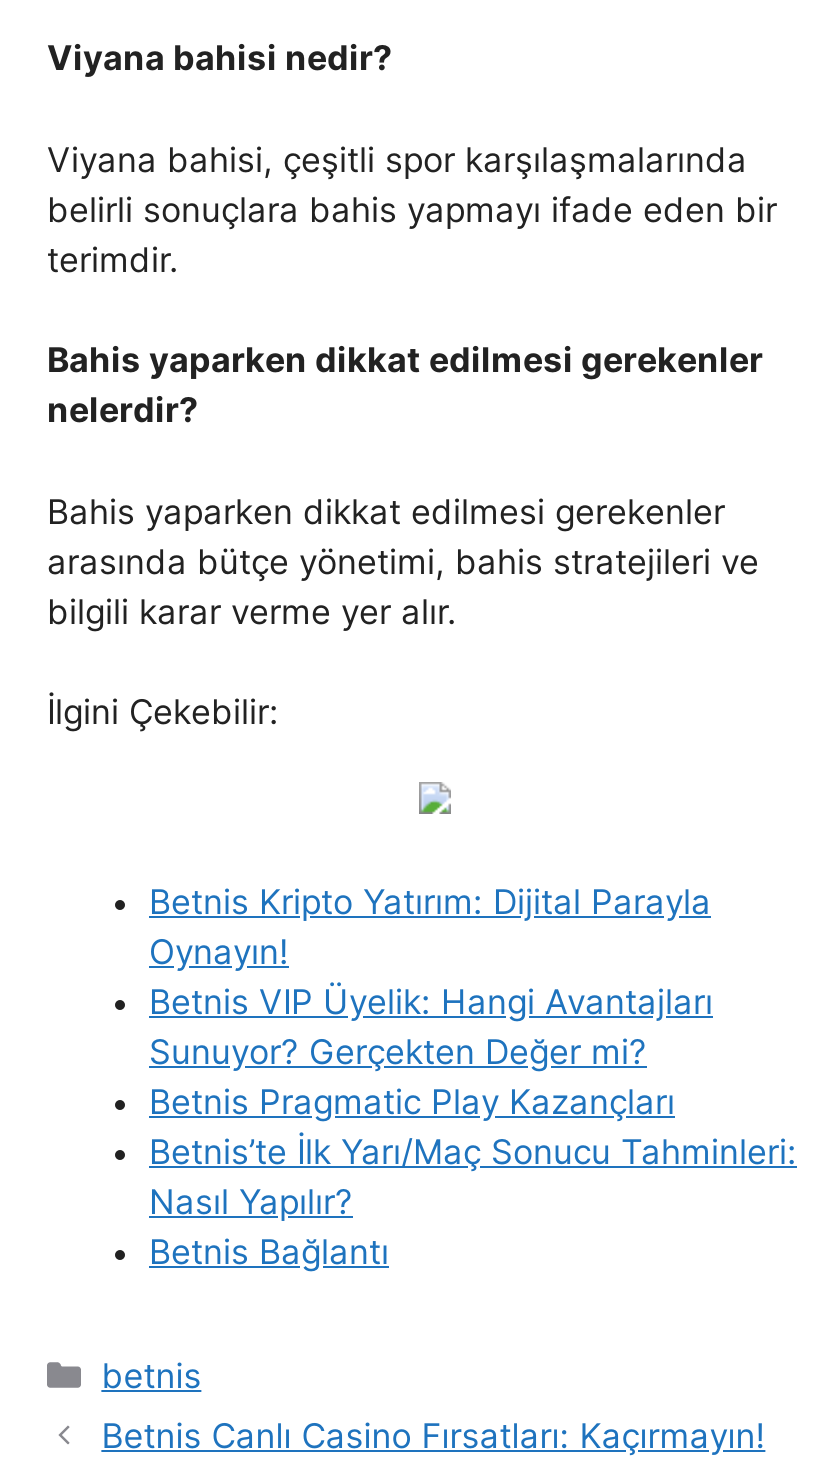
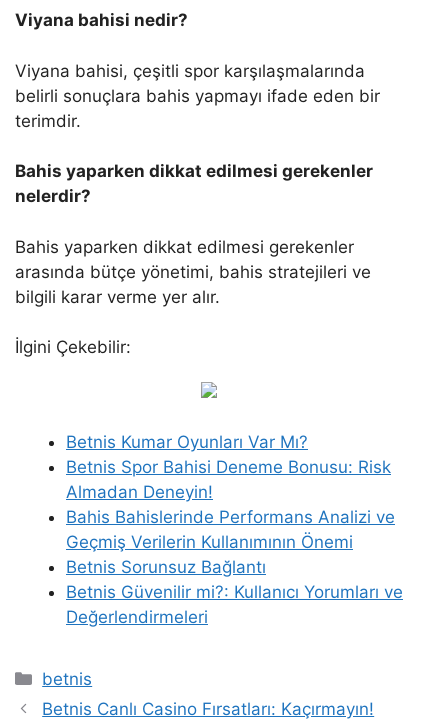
[149,881,797,1271] Betnis Kripto Yatırım: Dijital Parayla | Oynayın! | Betnis VIP Üyelik: Hangi Avantajları | Sunuyor? Gerçekten Değer mi? | Betnis Pragmatic Play Kazançları | Betnis’te İlk Yarı/Maç Sonucu Tahminleri: | Nasıl Yapılır? | Betnis Bağlantı -> [66,431,403,626] Betnis Kumar Oyunları Var Mı? | Betnis Spor Bahisi Deneme Bonusu: Risk | Almadan Deneyin! | Bahis Bahislerinde Performans Analizi ve | Geçmiş Verilerin Kullanımının Önemi | Betnis Sorunsuz Bağlantı | Betnis Güvenilir mi?: Kullanıcı Yorumları ve | Değerlendirmeleri

